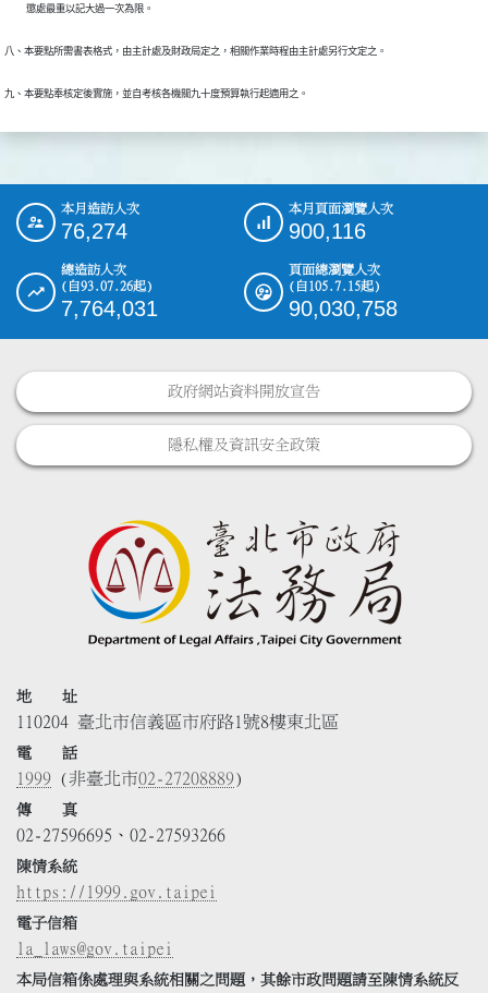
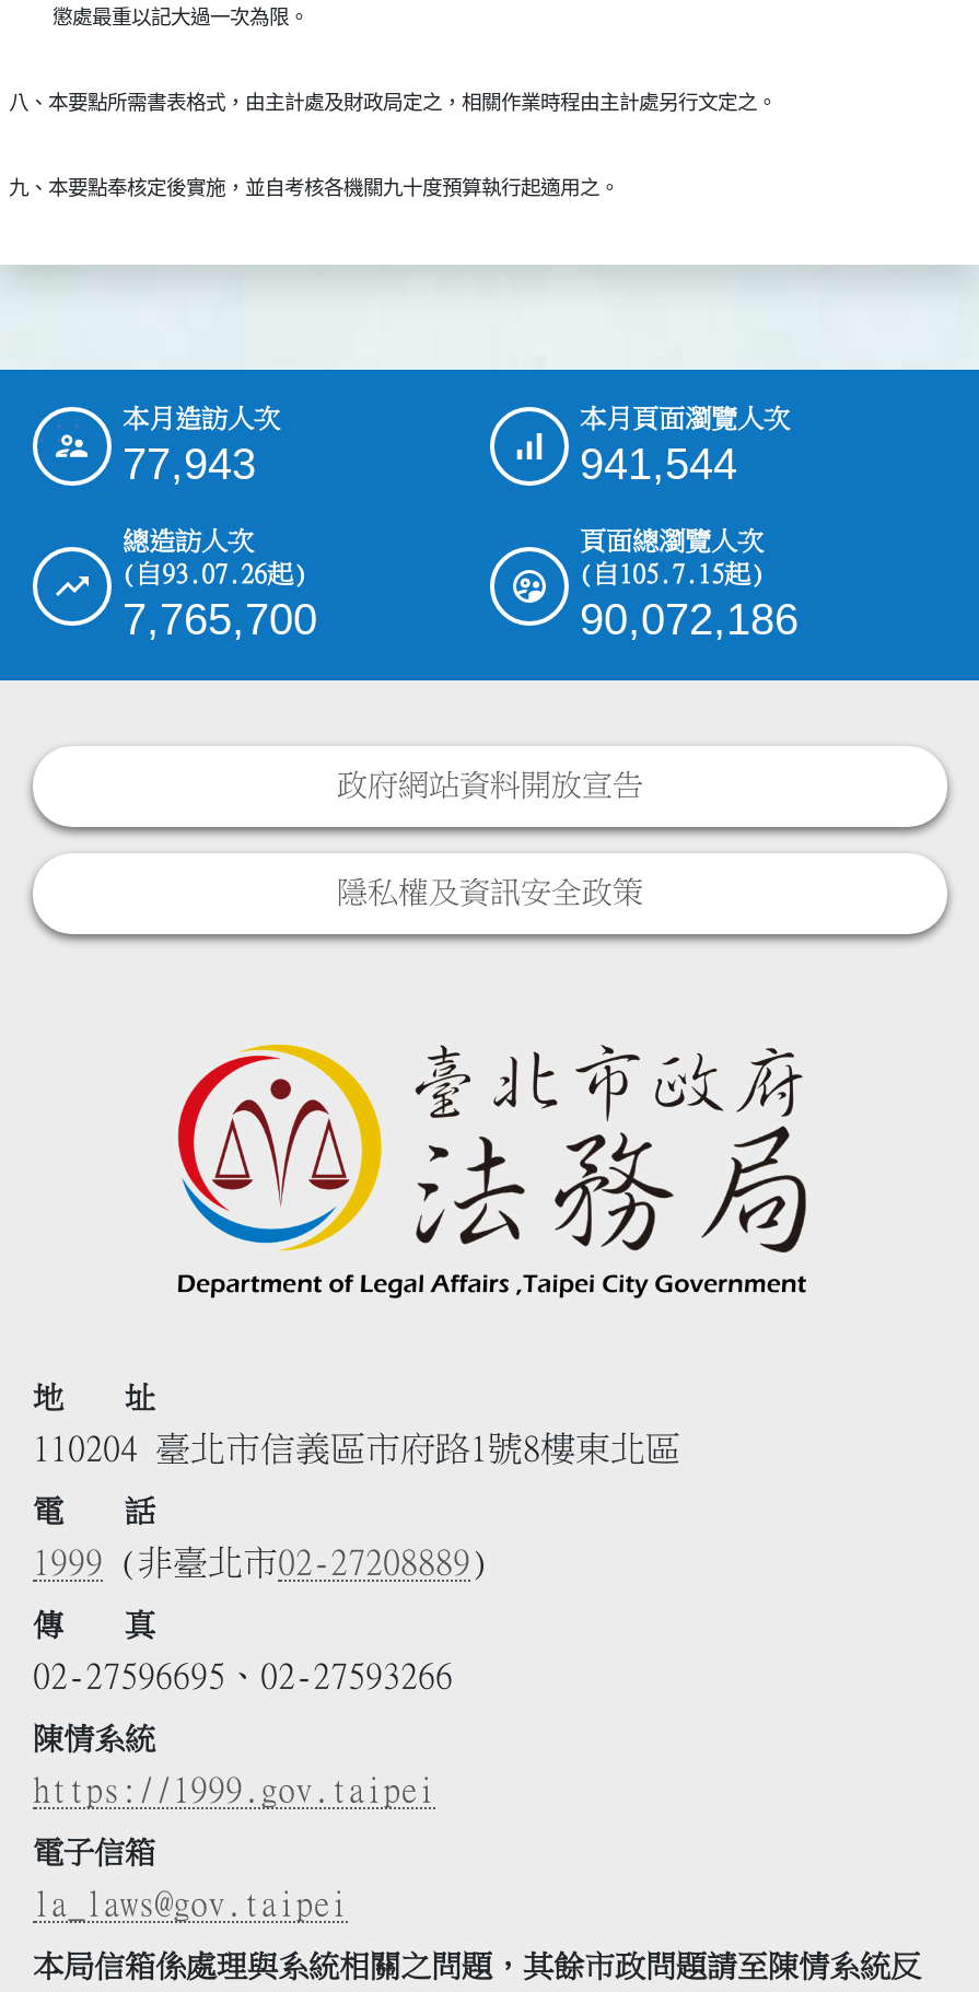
[61,219,127,243] 76,274 -> [123,439,256,487] 77,943
[289,219,366,243] 900,116 -> [580,439,737,487] 941,544
[61,296,158,320] 7,764,031 -> [123,594,317,643] 7,765,700
[289,296,398,320] 90,030,758 -> [580,594,799,643] 90,072,186

